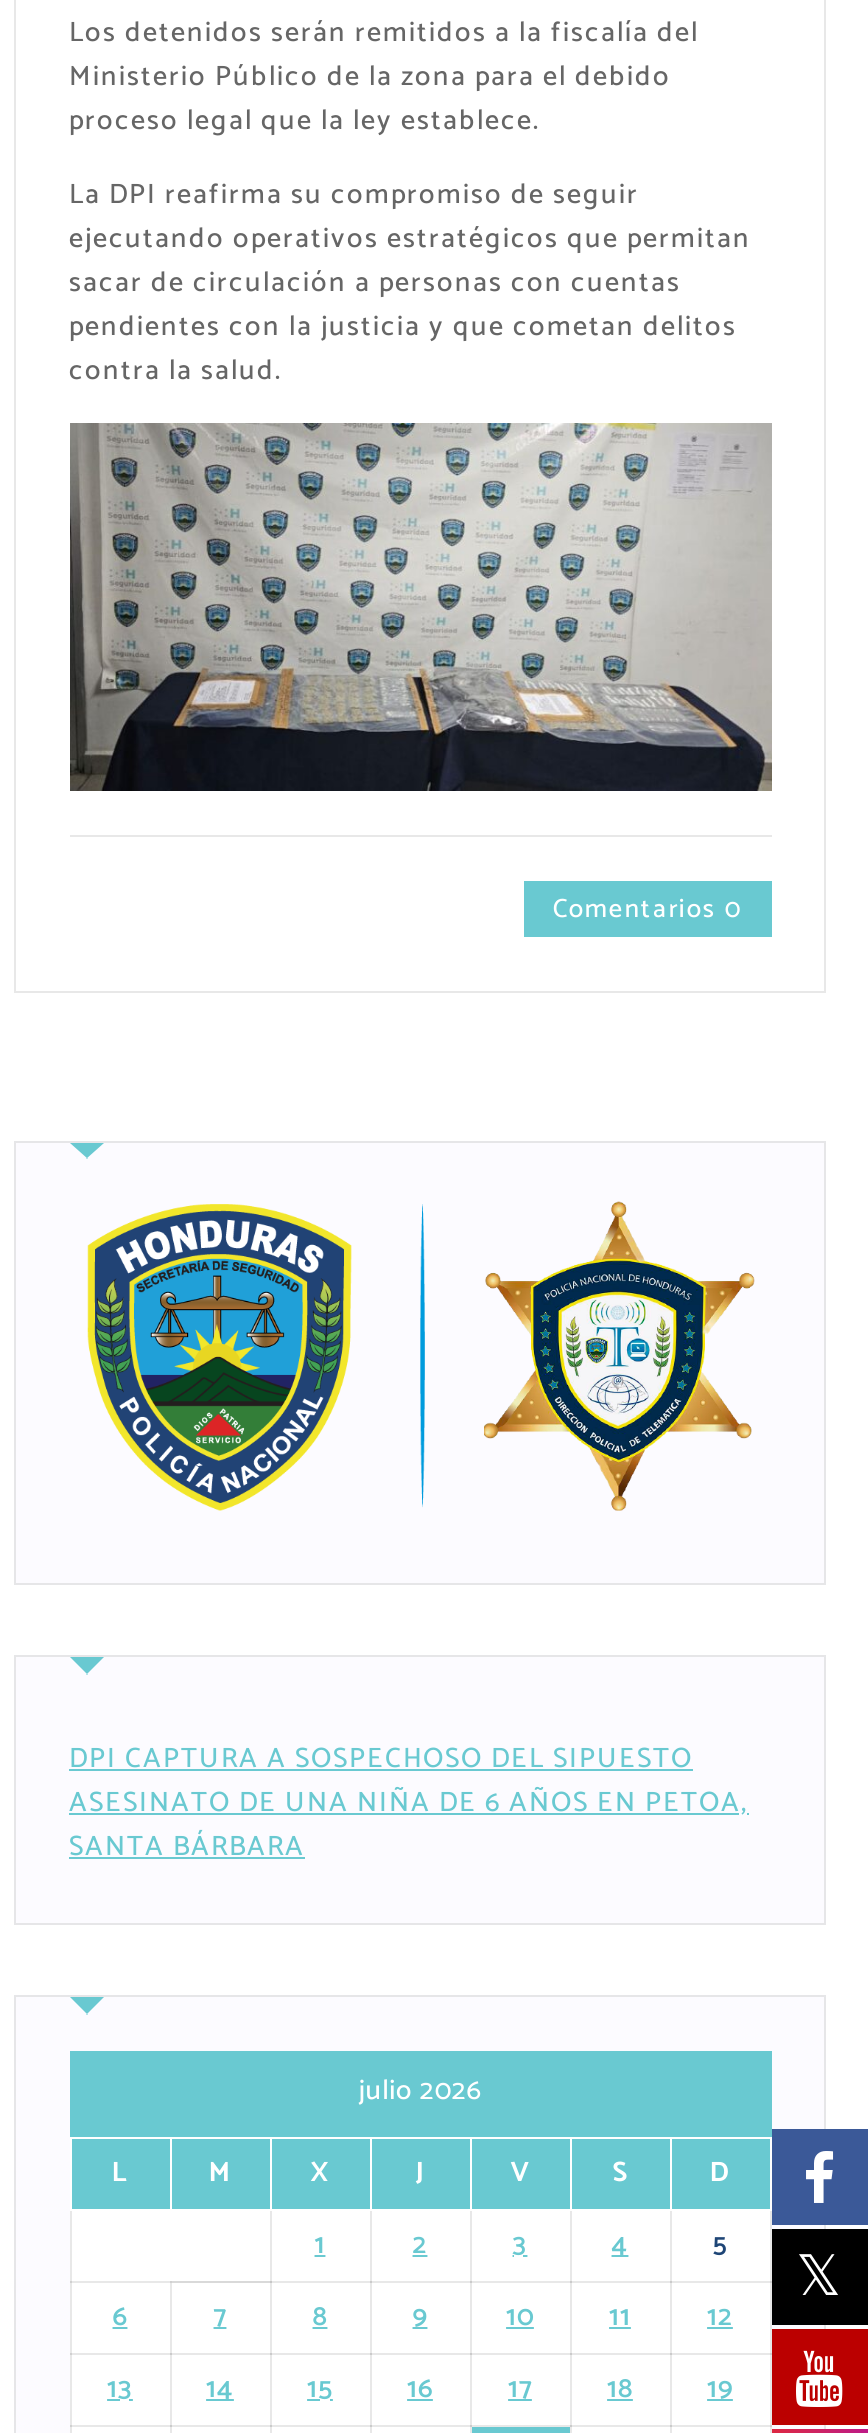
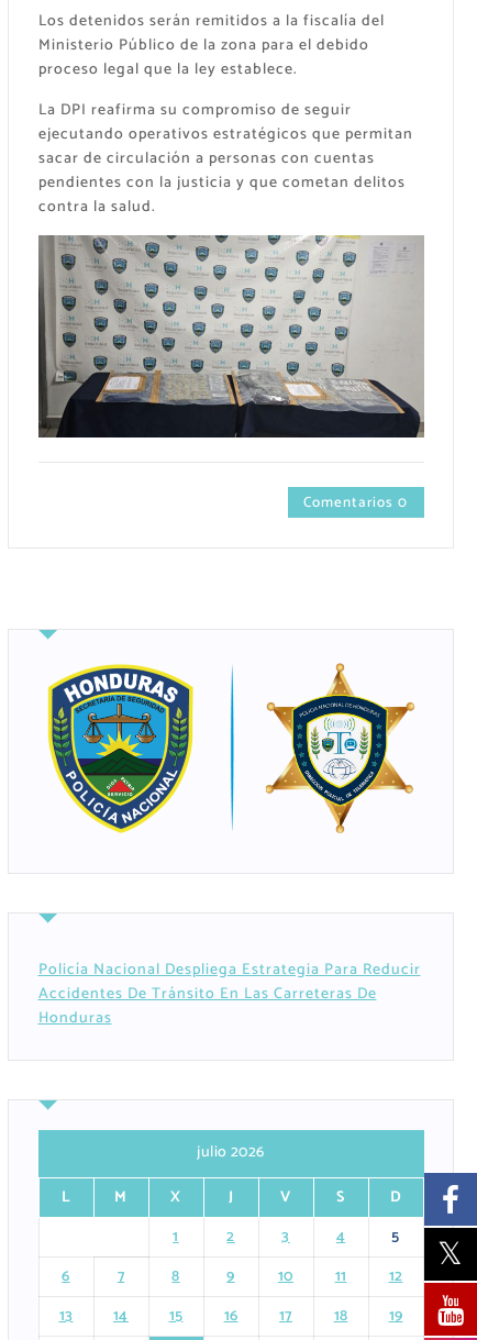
[69,1737,749,1871] DPI CAPTURA A SOSPECHOSO DEL SIPUESTO | ASESINATO DE UNA NIÑA DE 6 AÑOS EN PETOA, | SANTA BÁRBARA -> [38,957,420,1031] Policía Nacional Despliega Estrategia Para Reducir | Accidentes De Tránsito En Las Carreteras De | Honduras

